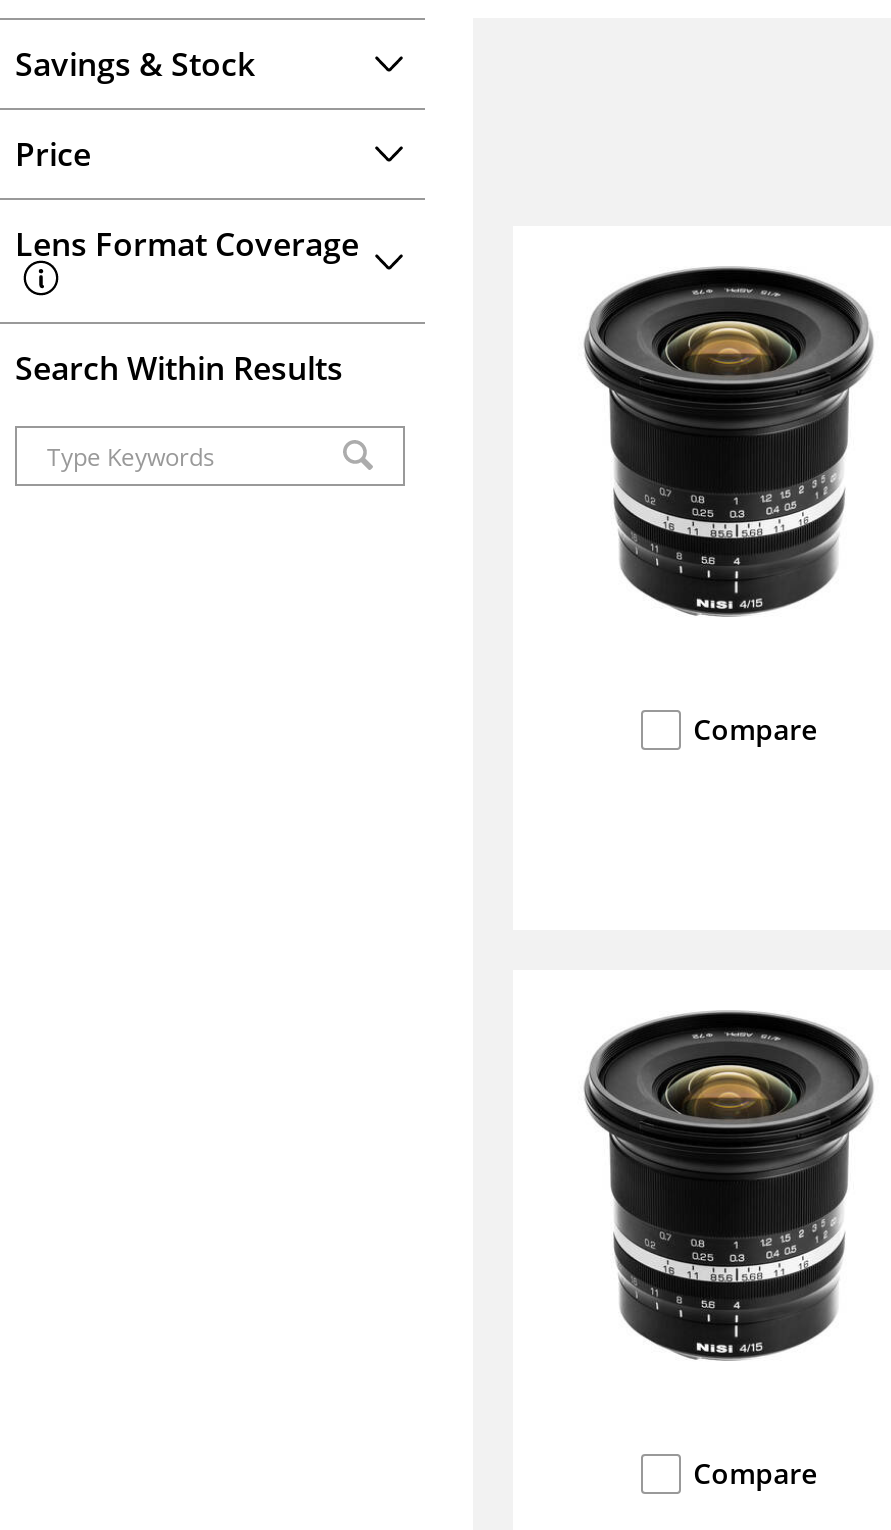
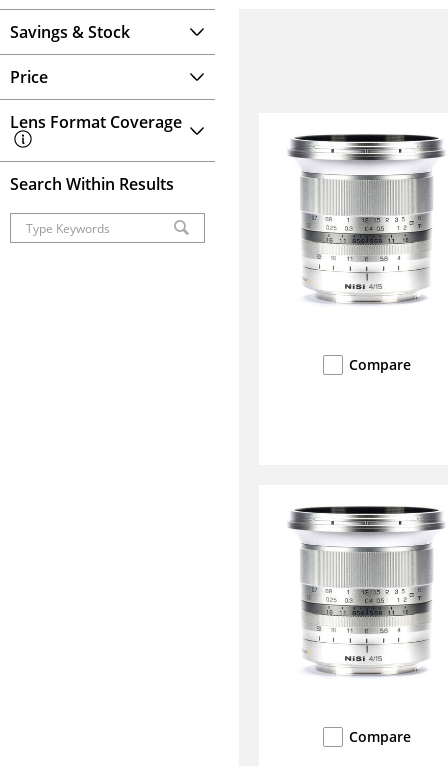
[573,266,883,618] [image] -> [287,134,445,308] [image]
[573,1010,883,1362] [image] -> [287,506,445,680] [image]

